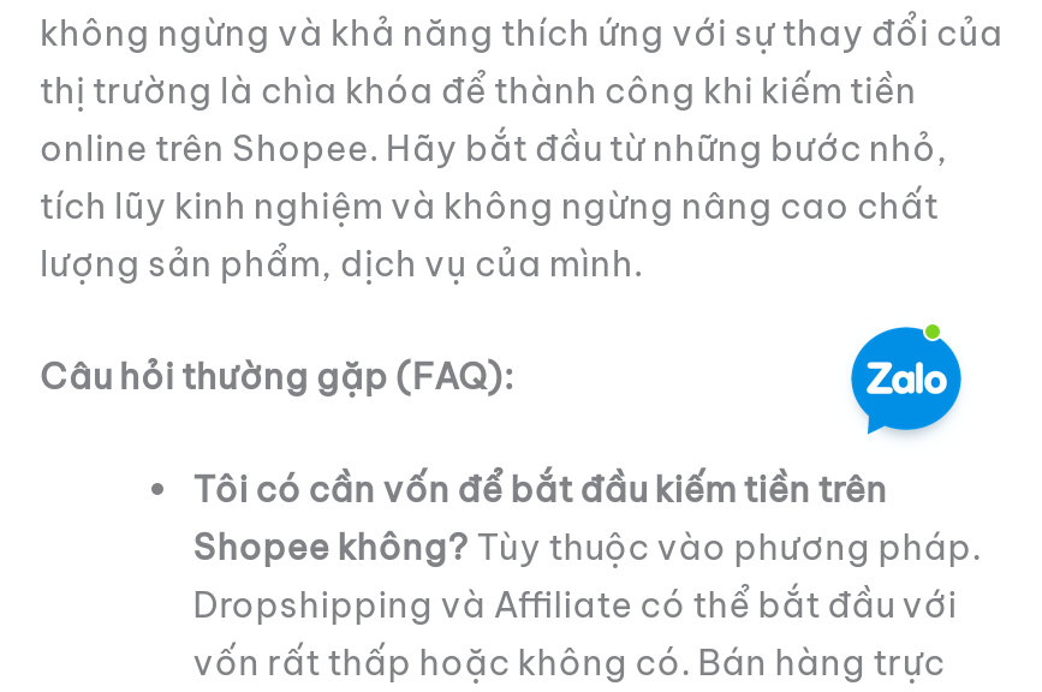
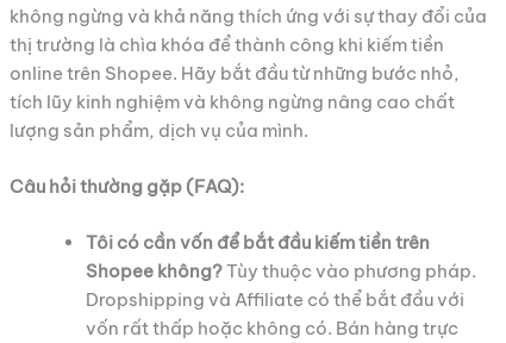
[846,322,966,442] [image] -> none

